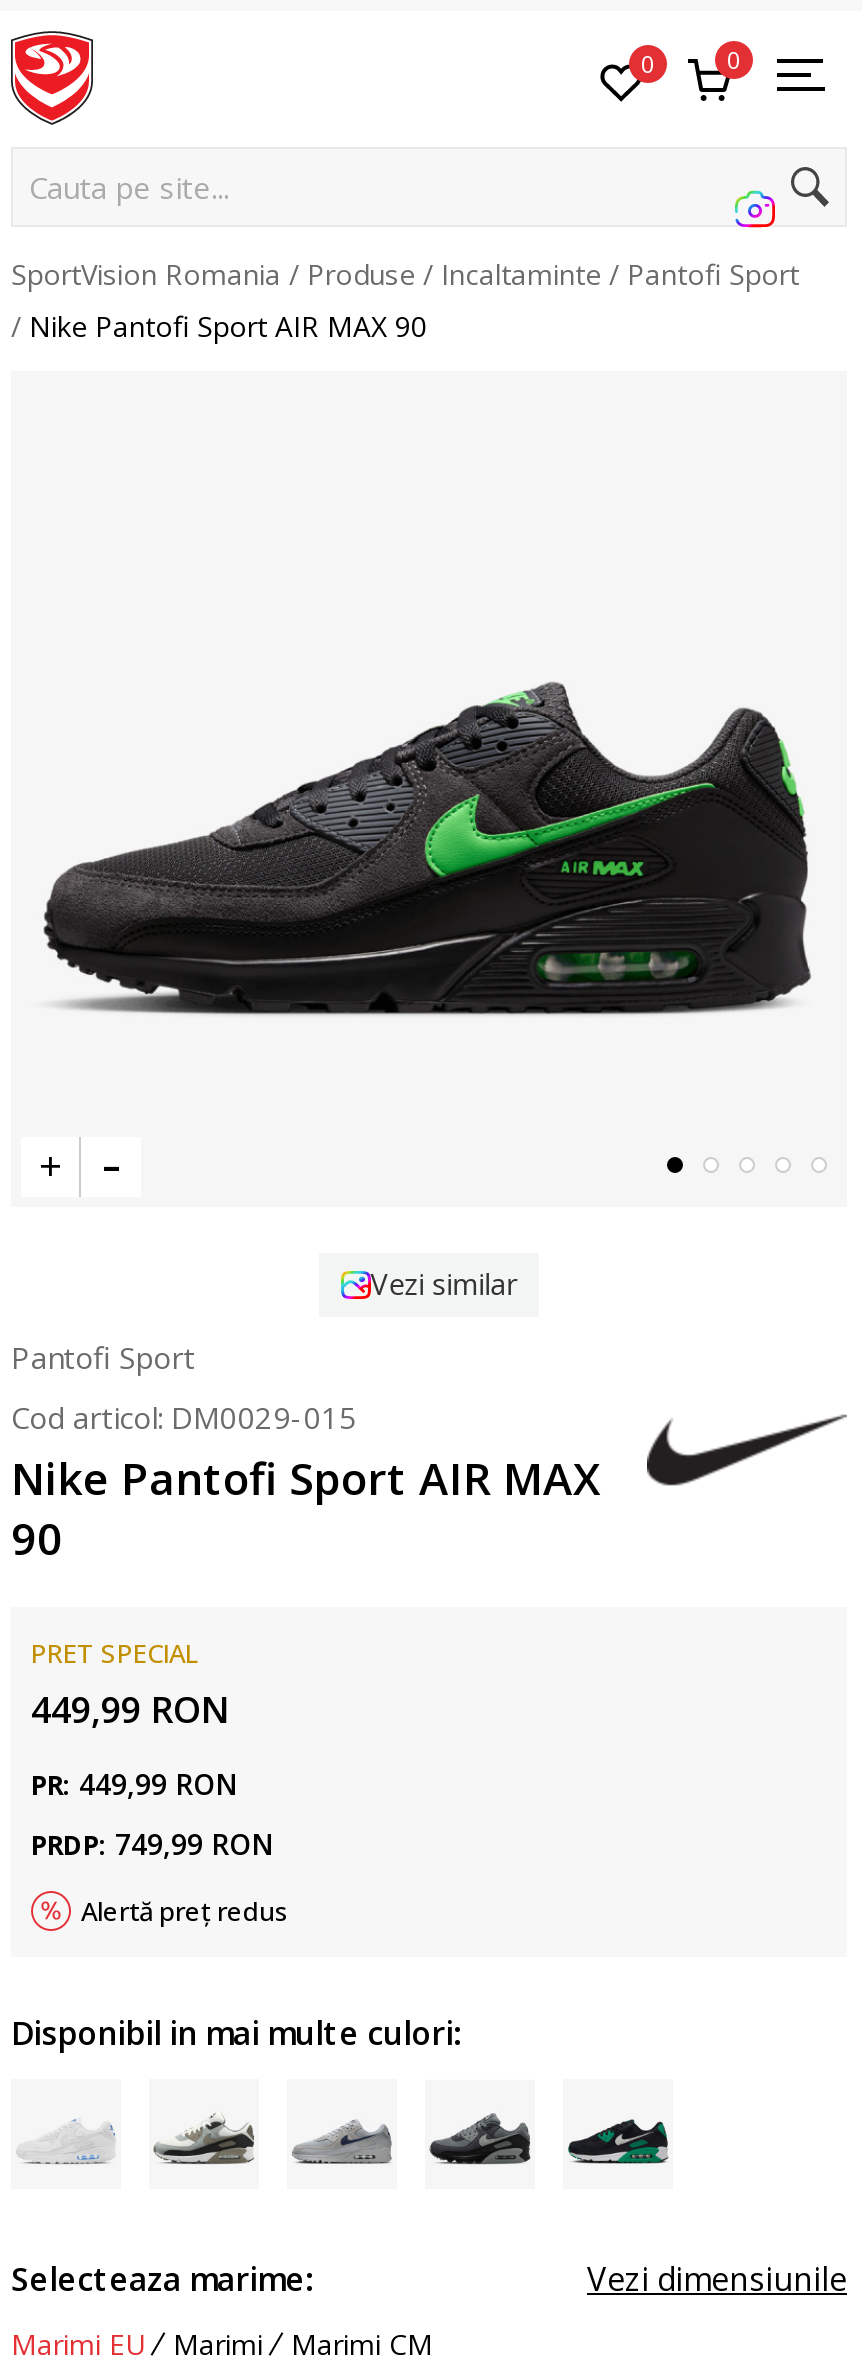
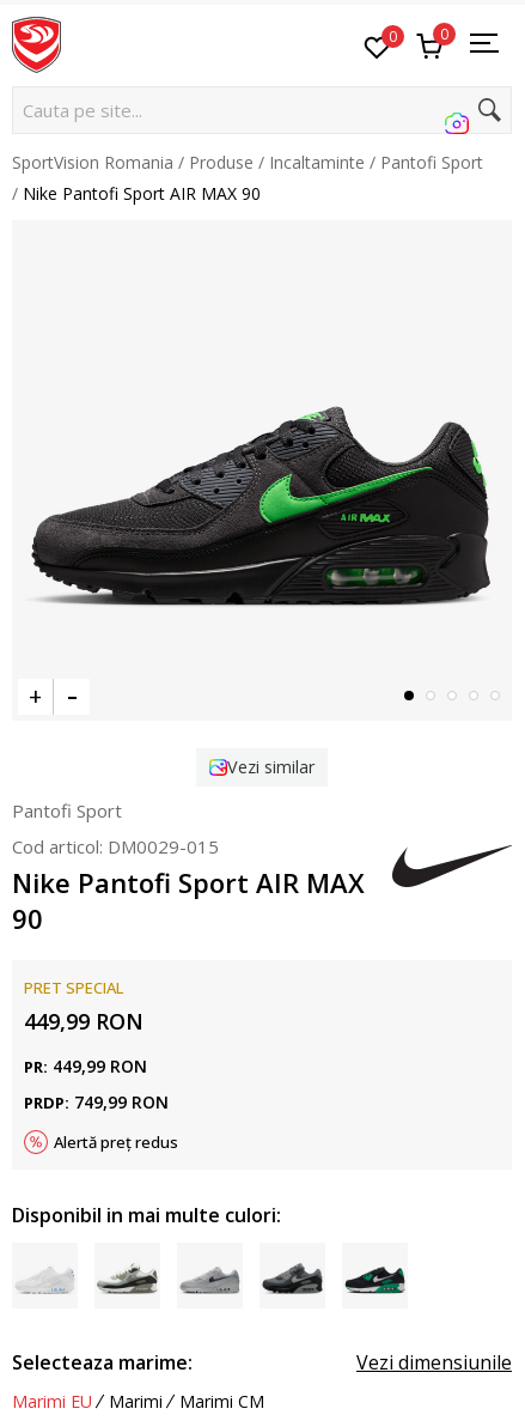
[29,167,151,207] Cauta pe -> [23,98,142,122] Cauta pe site...

